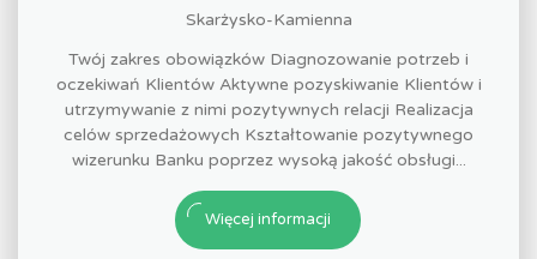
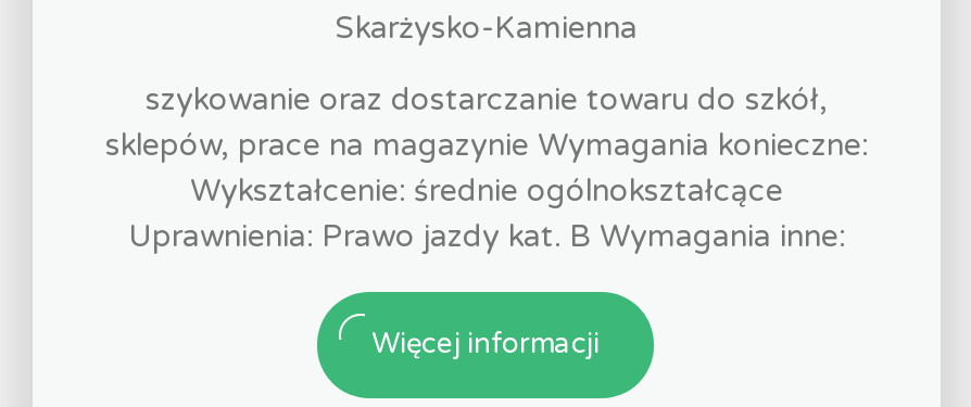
[56,49,481,170] Twój zakres obowiązków Diagnozowanie potrzeb i | oczekiwań Klientów Aktywne pozyskiwanie Klientów i | utrzymywanie z nimi pozytywnych relacji Realizacja | celów sprzedażowych Kształtowanie pozytywnego | wizerunku Banku poprzez wysoką jakość obsługi... -> [105,81,868,255] szykowanie oraz dostarczanie towaru do szkół, | sklepów, prace na magazynie Wymagania konieczne: | Wykształcenie: średnie ogólnokształcące | Uprawnienia: Prawo jazdy kat. B Wymagania inne:

